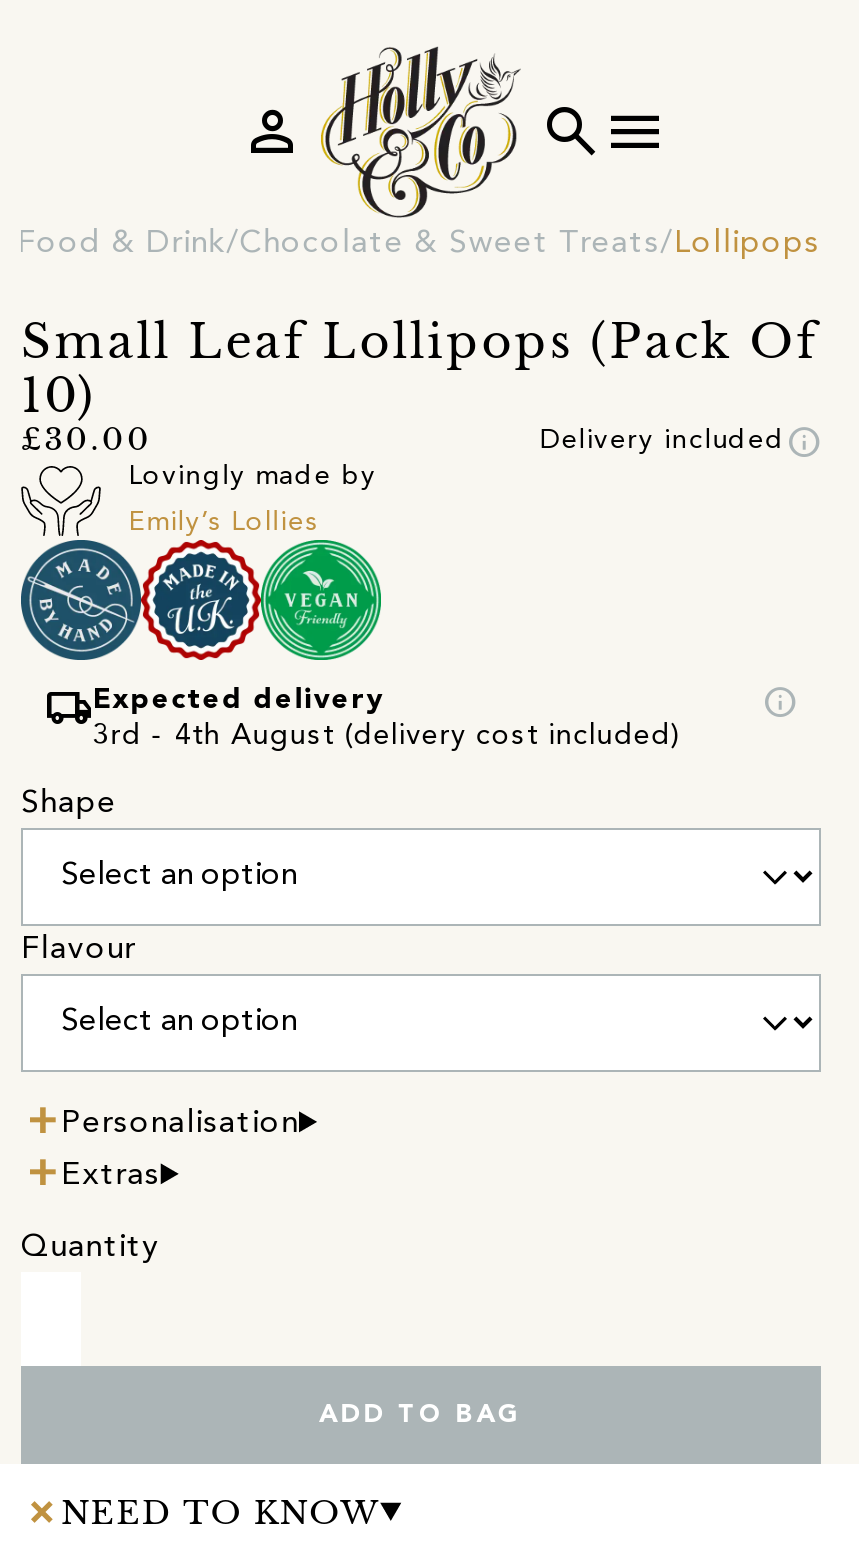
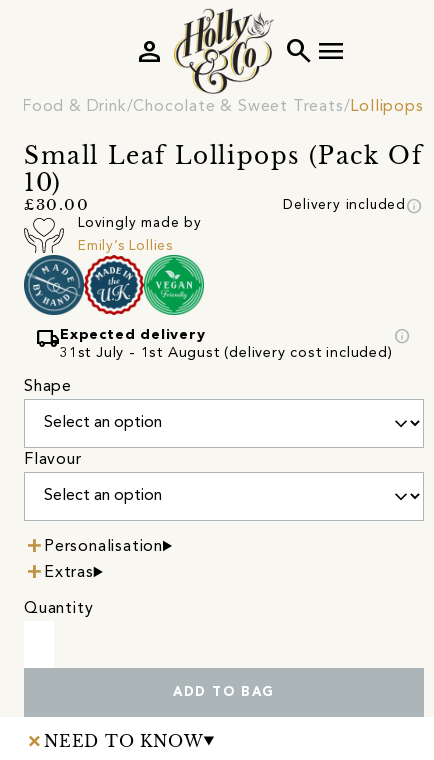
[93,722,681,752] 3rd - 4th August (delivery cost included) -> [60,346,393,361] 31st July - 1st August (delivery cost included)

